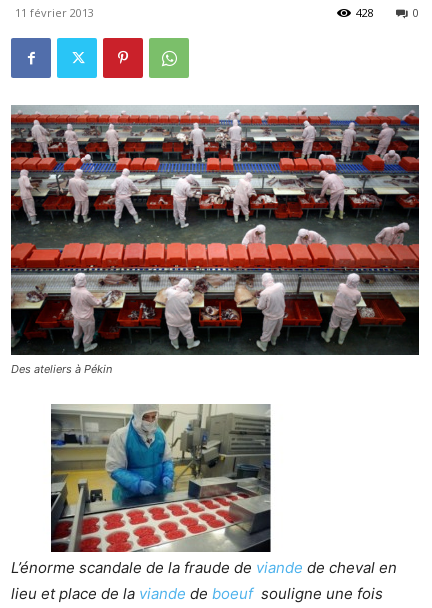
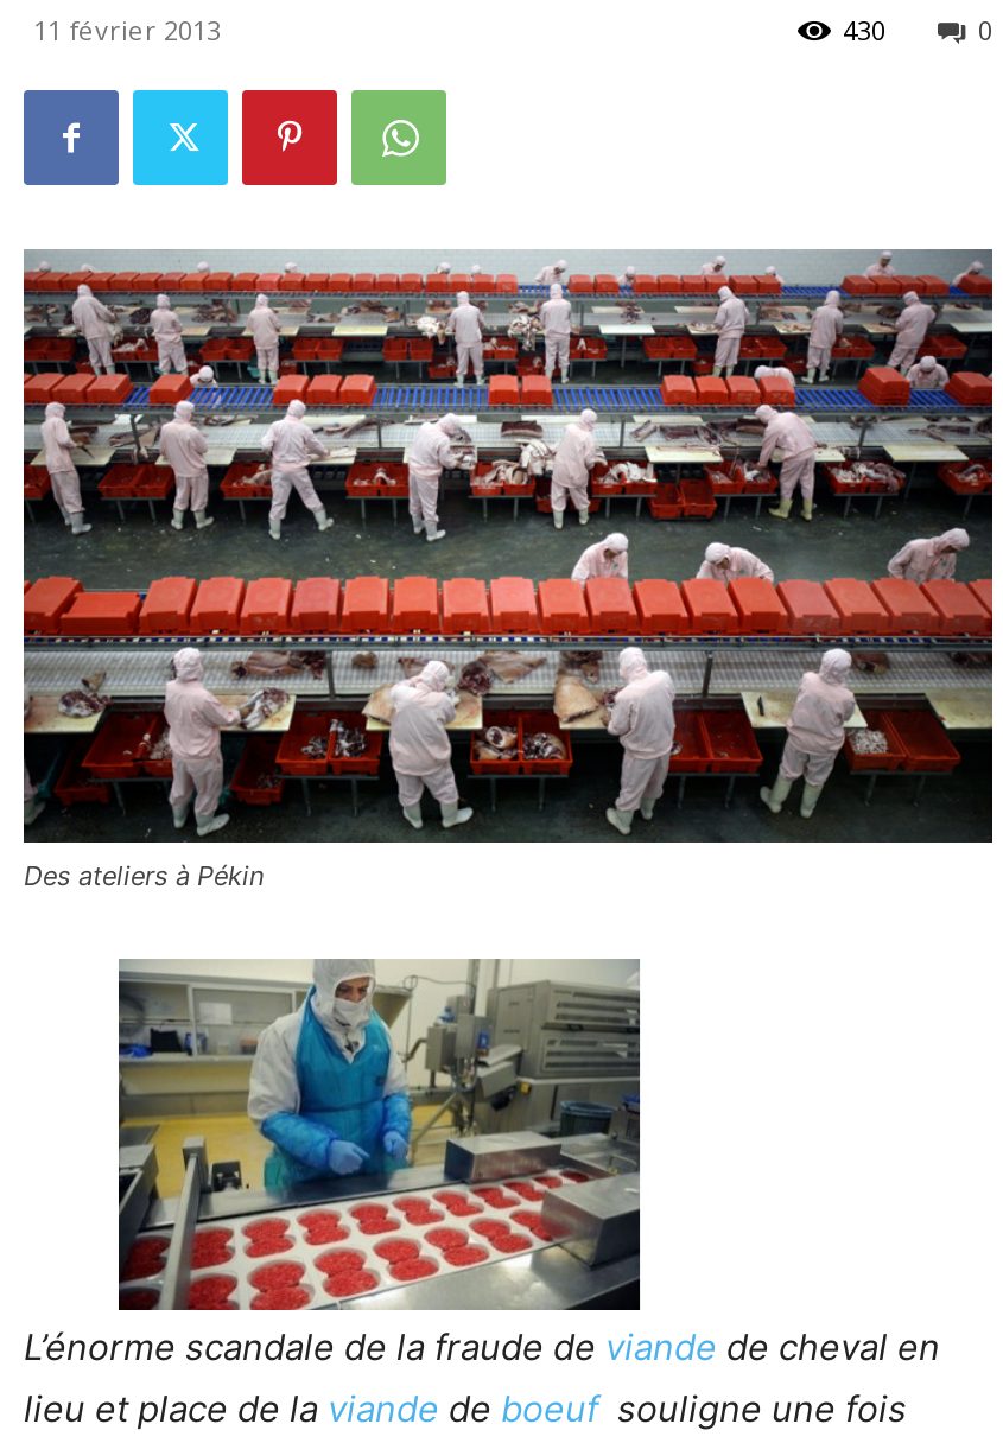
[356,5,374,20] 428 -> [843,12,885,47] 430

